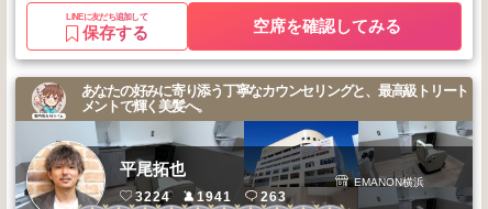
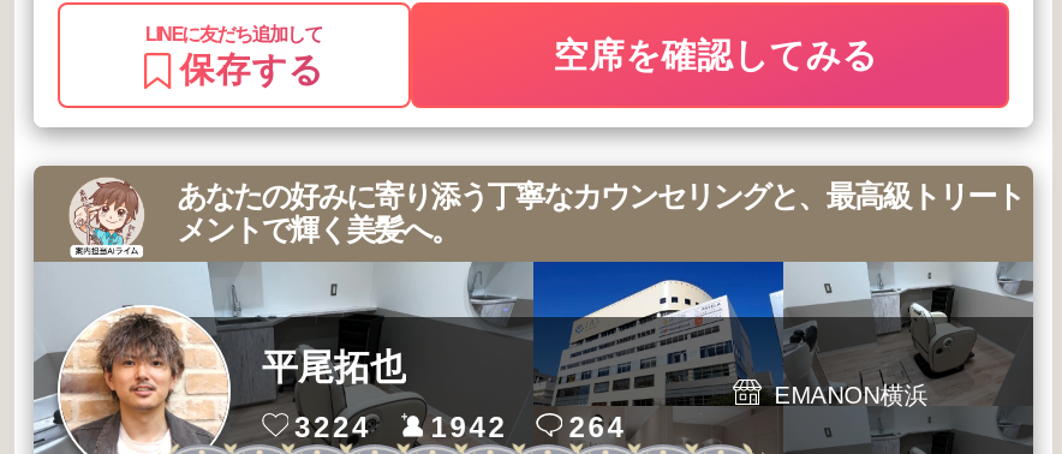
[197,190,232,205] 1941 -> [431,412,507,446] 1942
[260,190,287,205] 263 -> [569,412,626,446] 264

